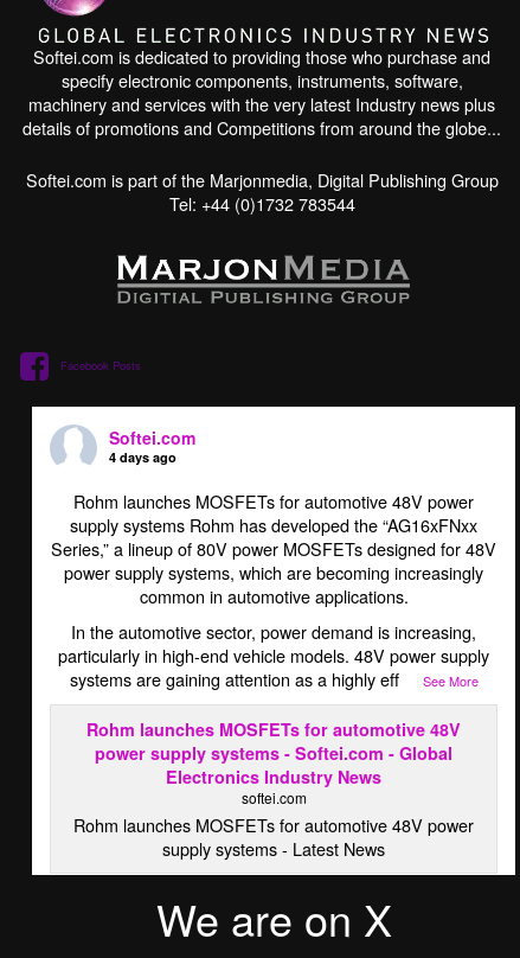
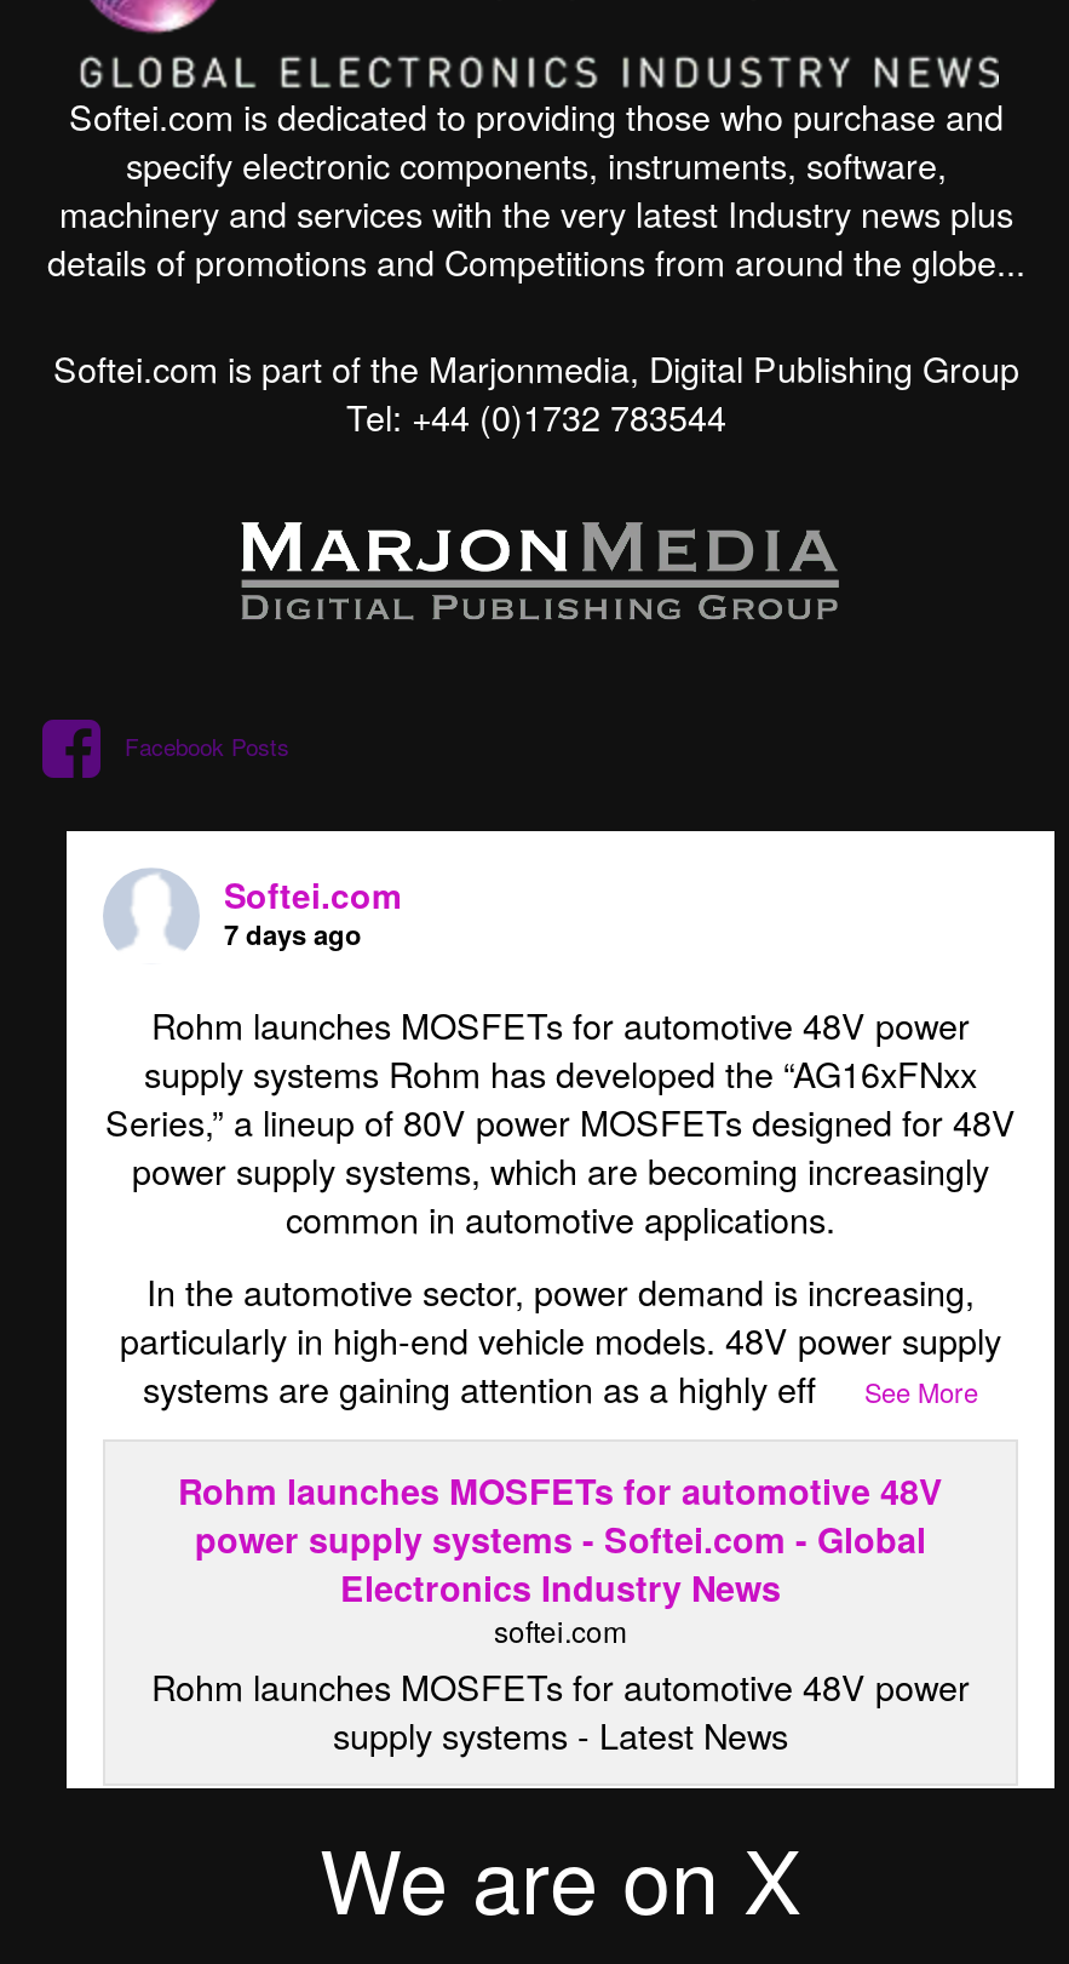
[109,448,176,465] 4 days ago -> [224,915,362,951] 7 days ago

